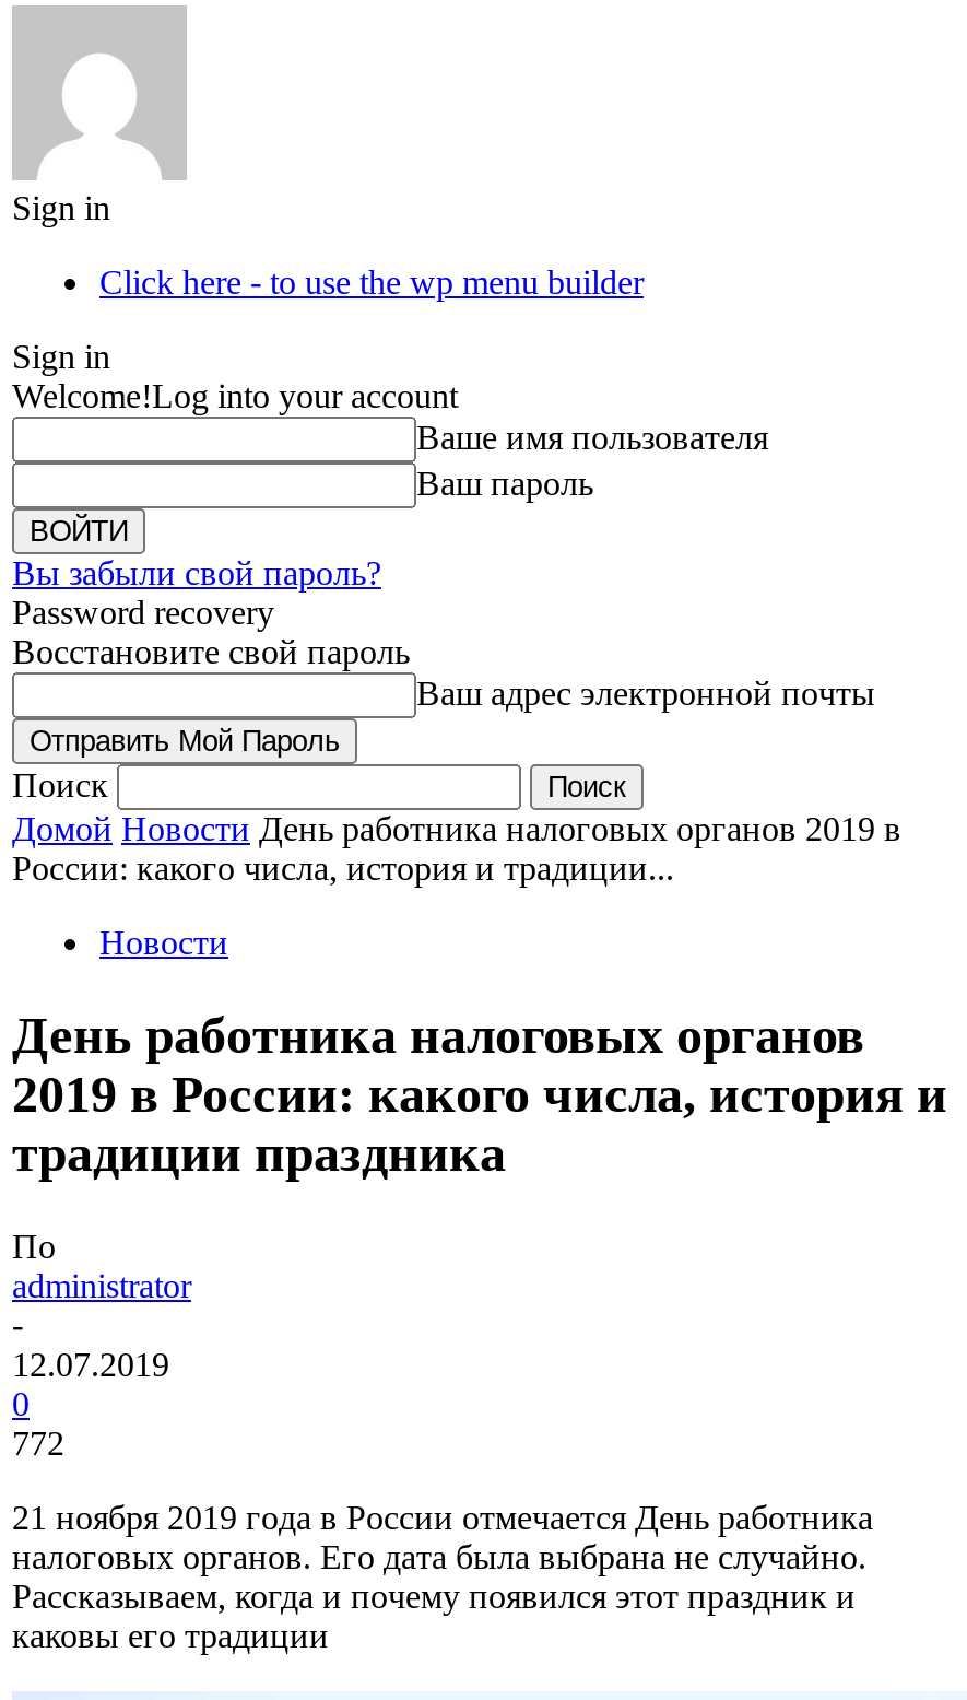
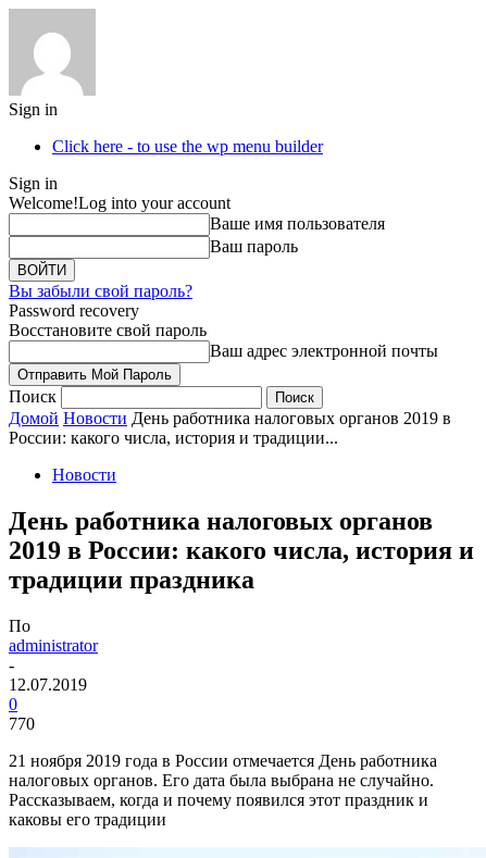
[12,1424,64,1461] 772 -> [9,714,35,733] 770

